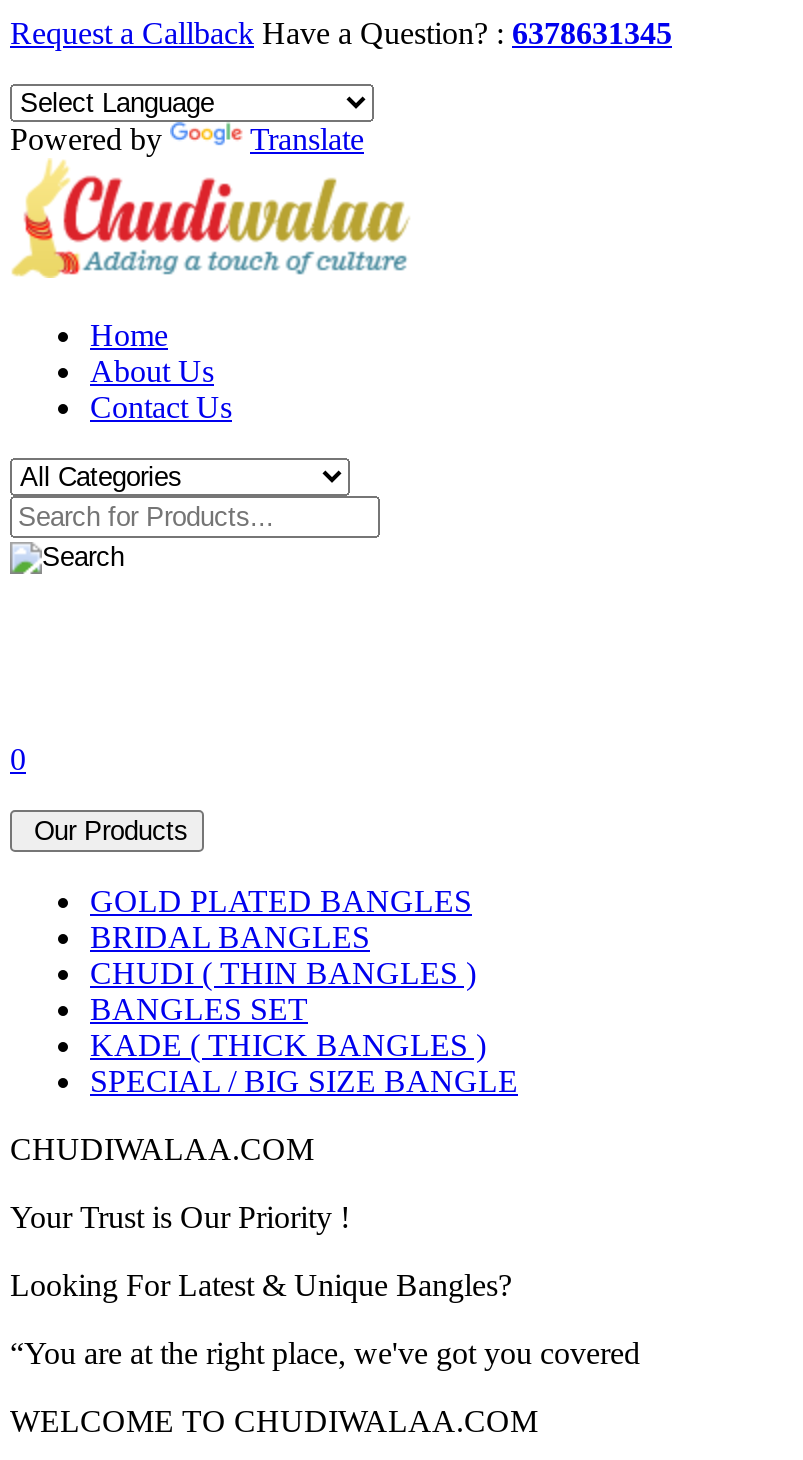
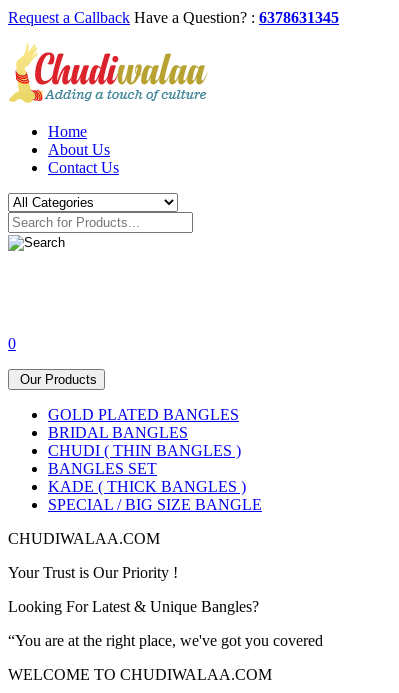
[10,122,364,156] Powered by | Translate -> none

